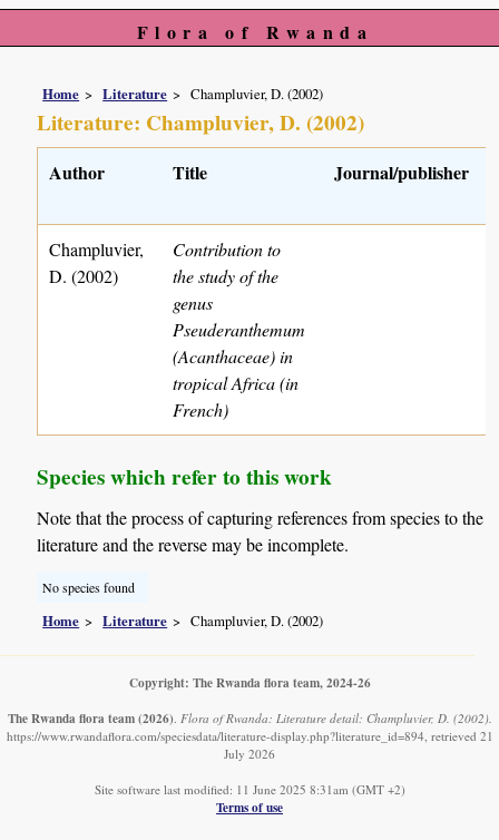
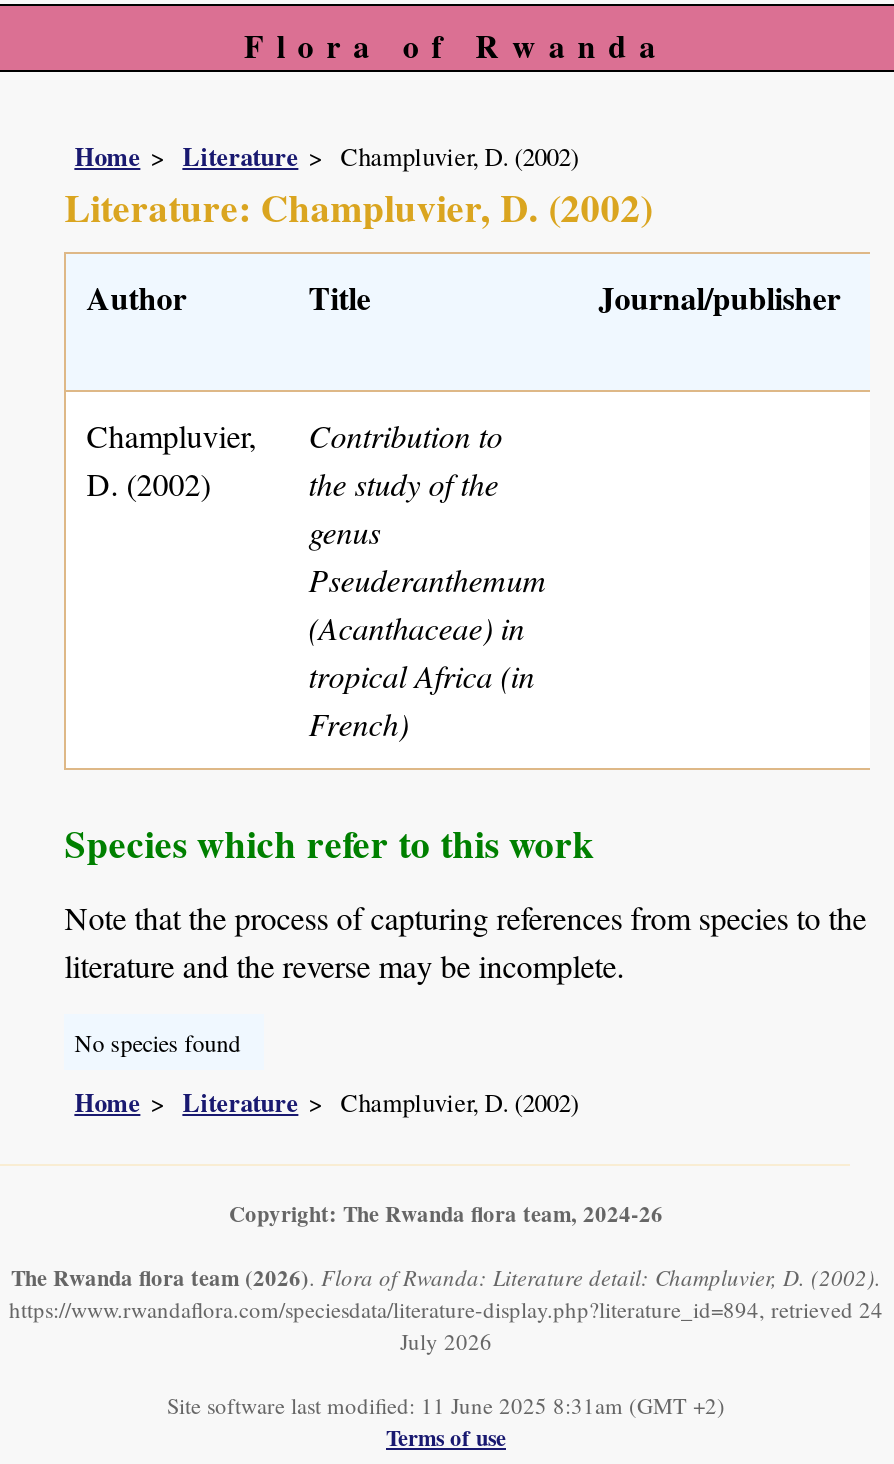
[6,728,493,745] https://www.rwandaflora.com/speciesdata/literature-display.php?literature_id=894, retrieved 21 -> [9,1295,883,1325] https://www.rwandaflora.com/speciesdata/literature-display.php?literature_id=894, retrieved 24

